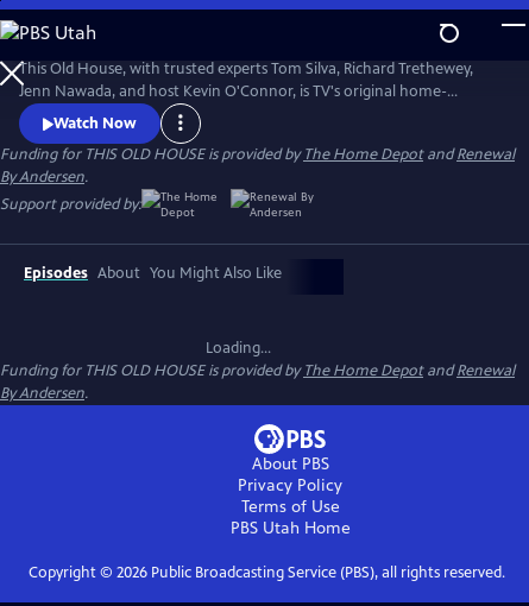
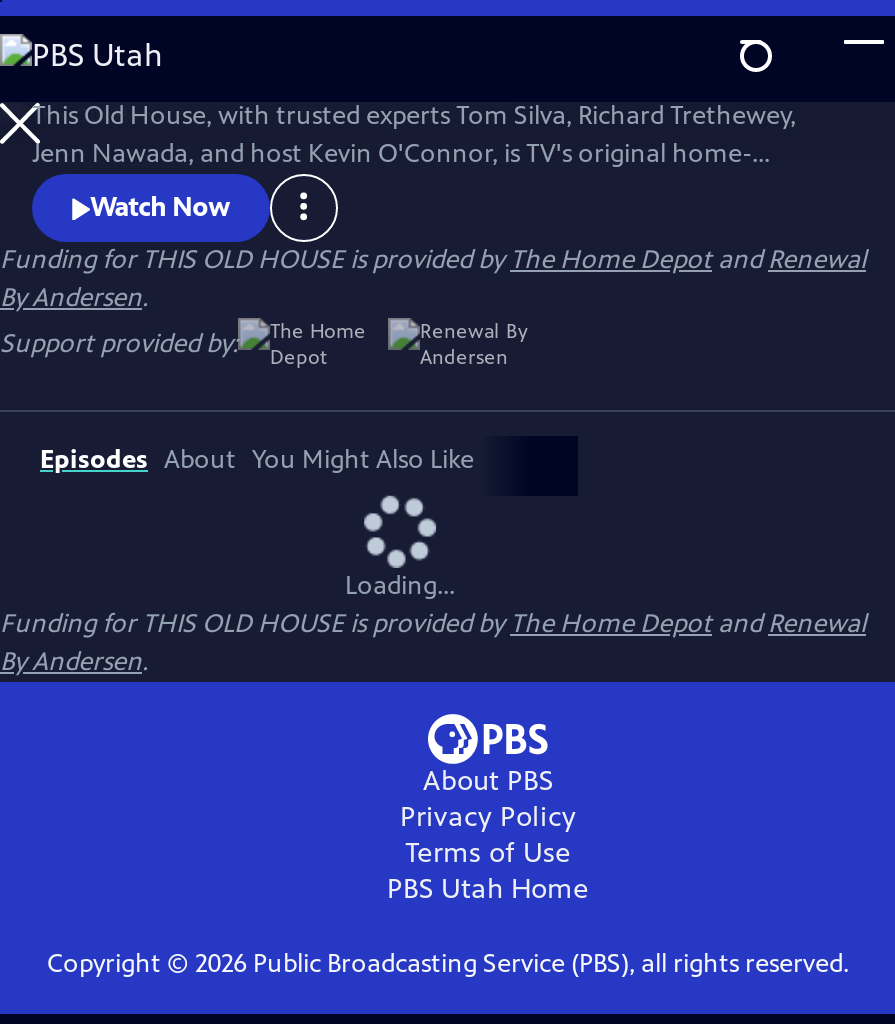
none -> [362,494,438,566] [image]

